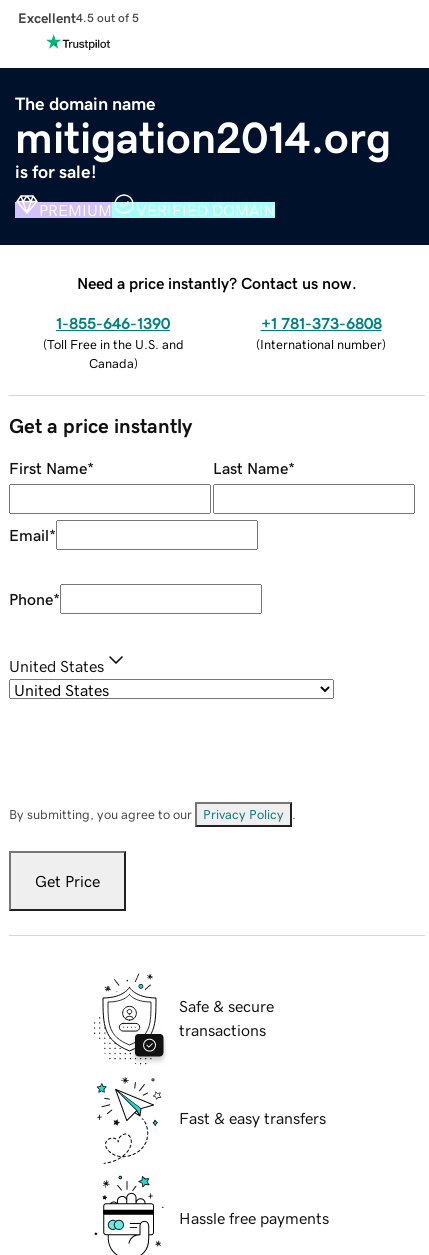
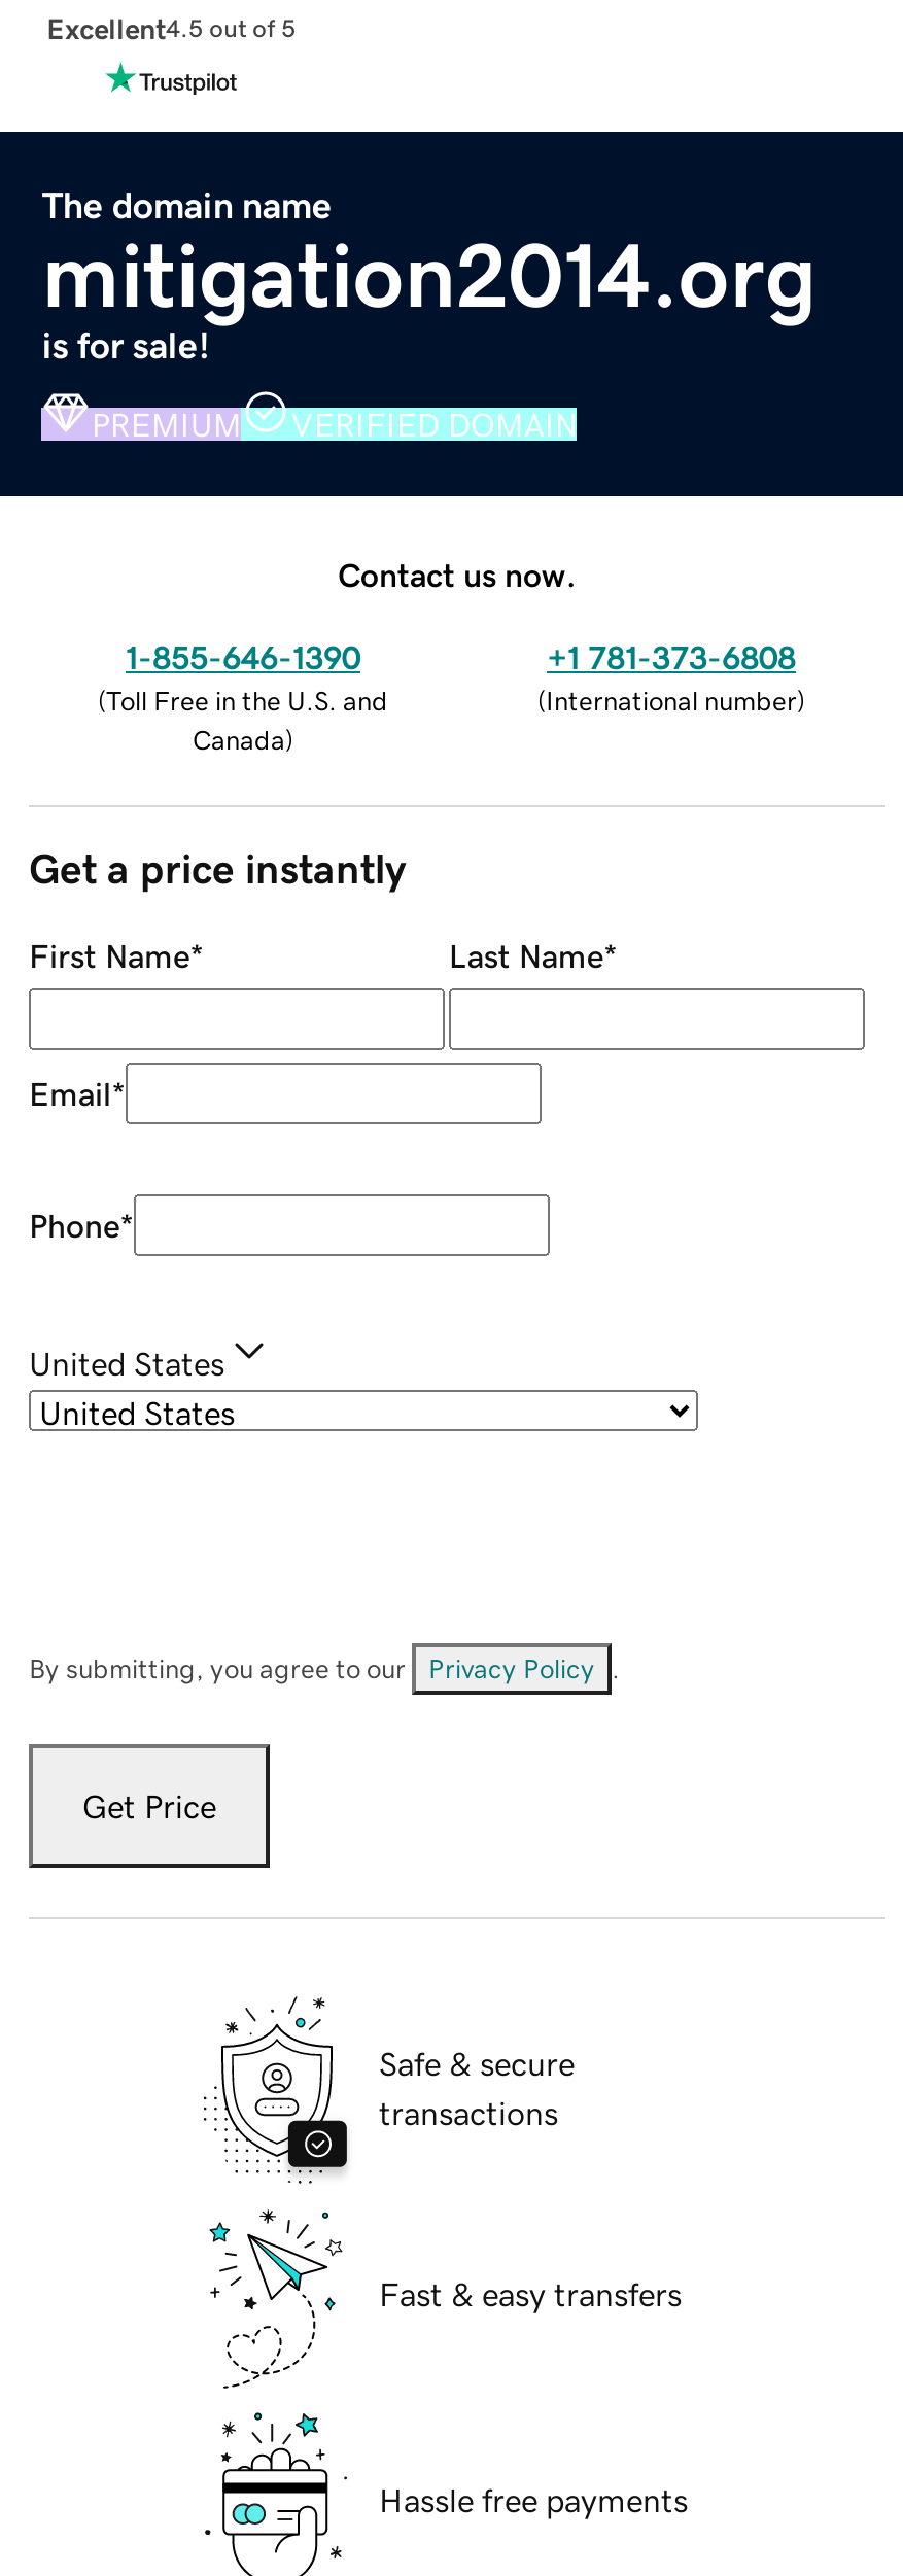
[77,275,357,291] Need a price instantly? Contact us now. -> [338,557,577,590] Contact us now.

